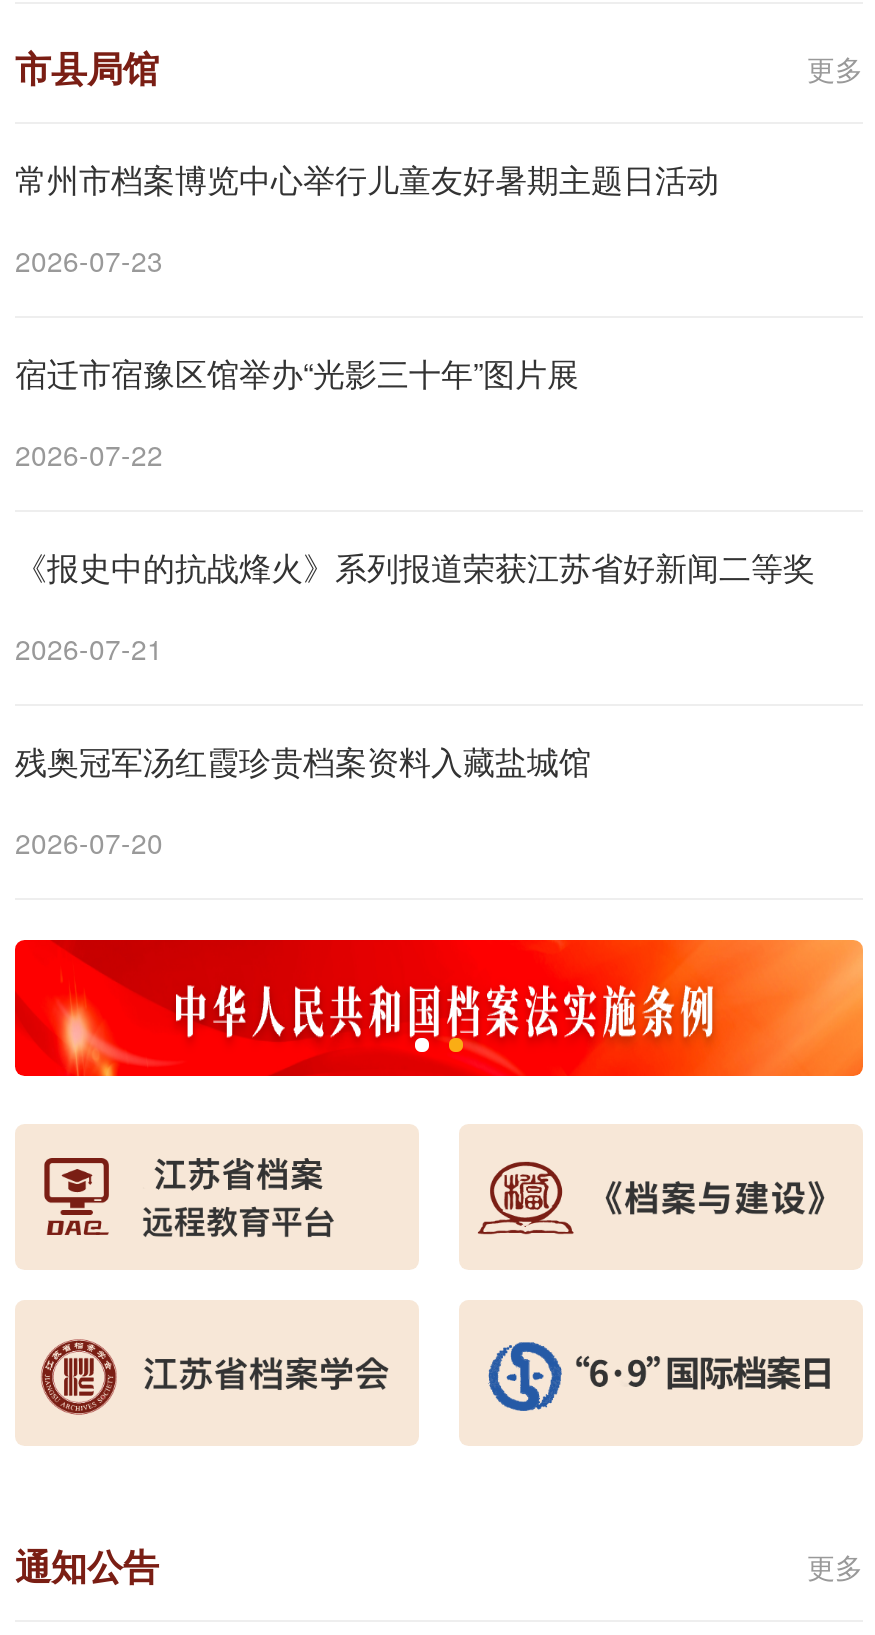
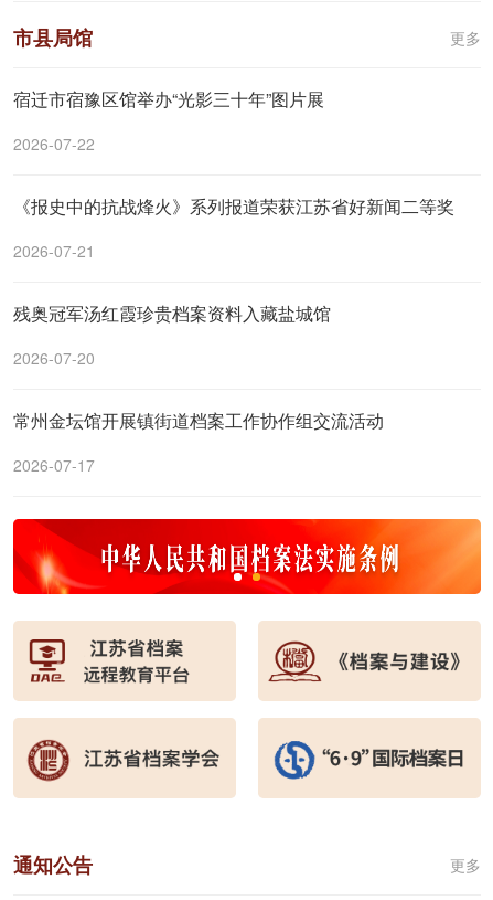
[15,156,719,280] 常州市档案博览中心举行儿童友好暑期主题日活动 | 2026-07-23 -> none
moved [15,350,815,862] -> [13,86,454,369]: 宿迁市宿豫区馆举办“光影三十年”图片展 | 2026-07-22 | 《报史中的抗战烽火》系列报道荣获江苏省好新闻二等奖 | 2026-07-21 | 残奥冠军汤红霞珍贵档案资料入藏盐城馆 | 2026-07-20
none -> [13,407,384,476] 常州金坛馆开展镇街道档案工作协作组交流活动 | 2026-07-17

